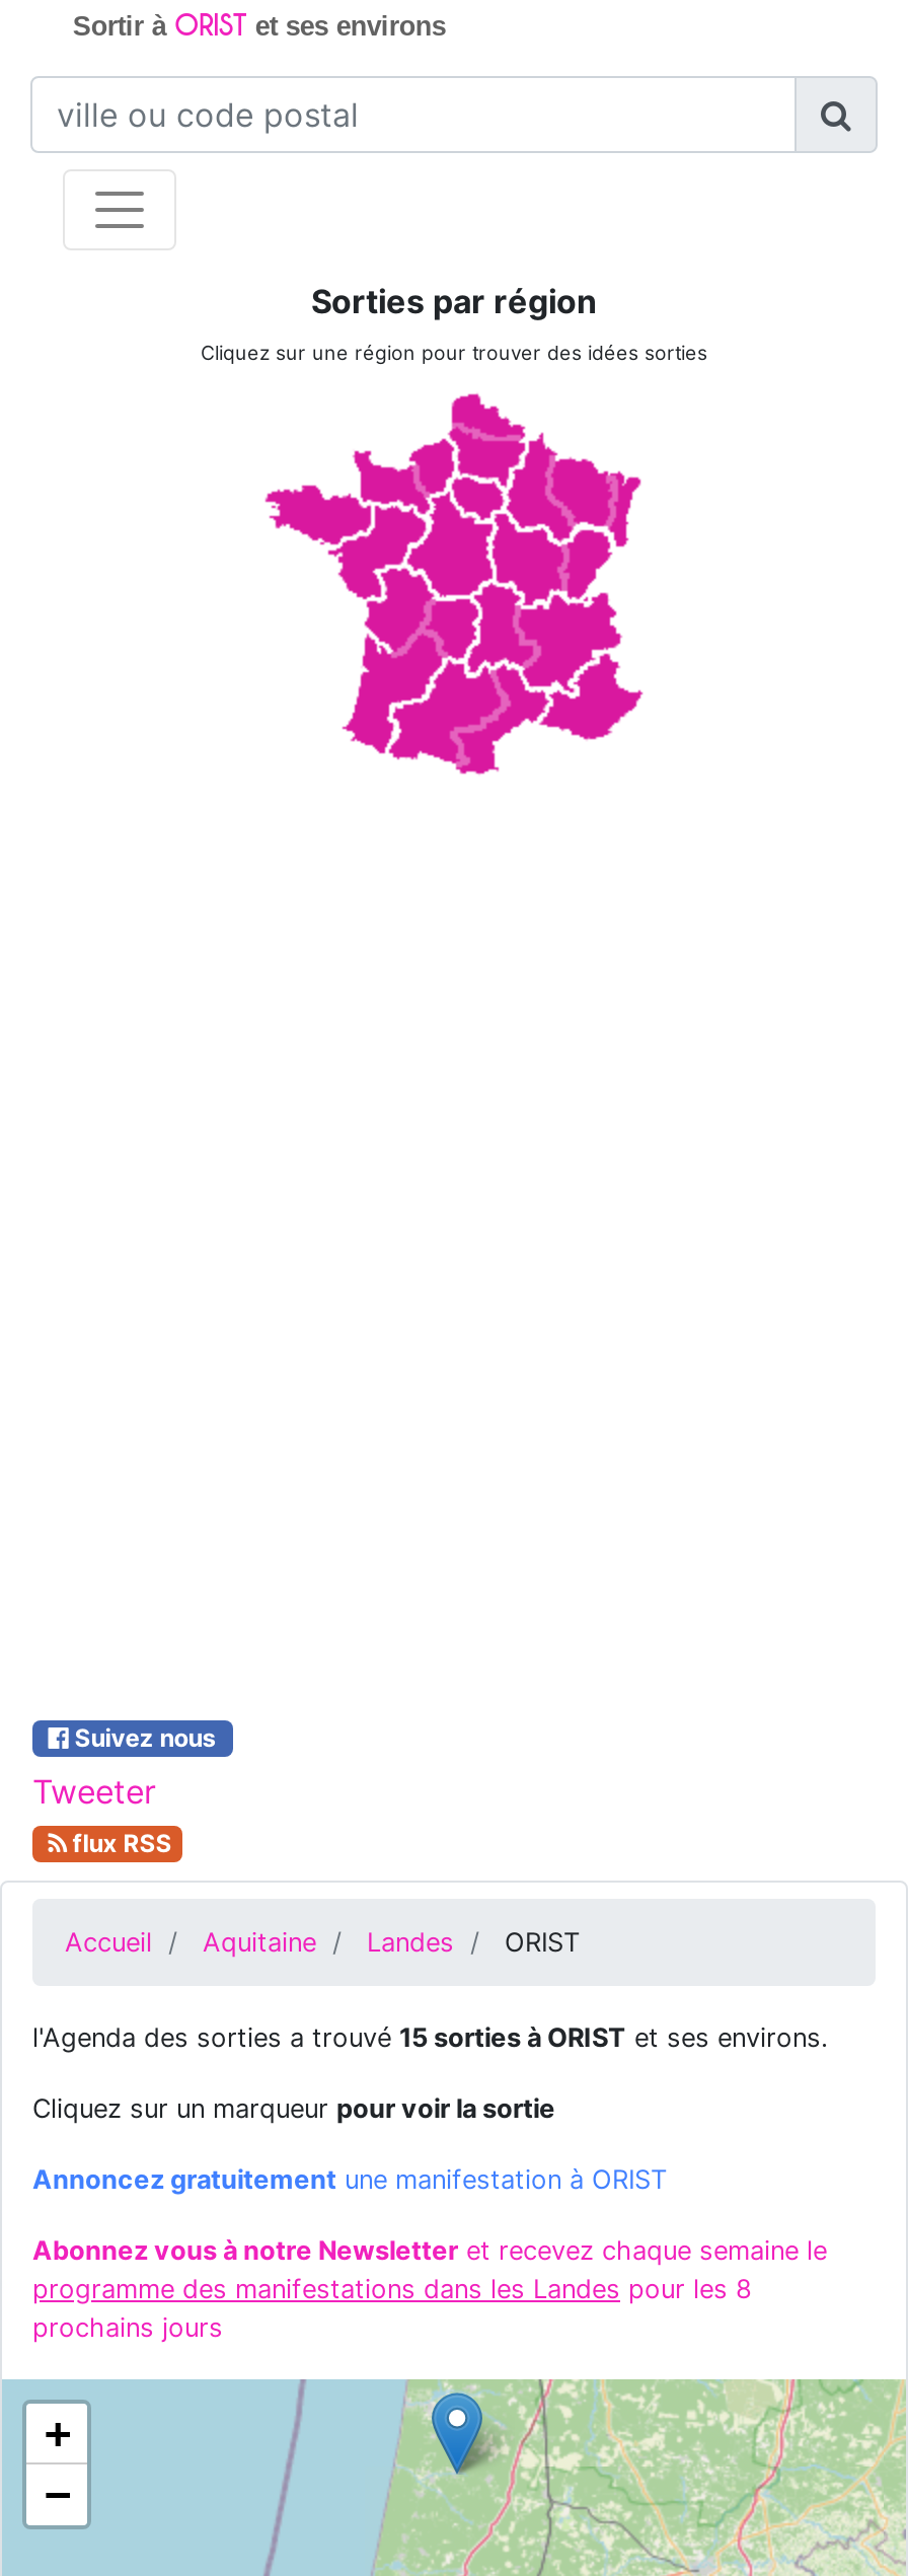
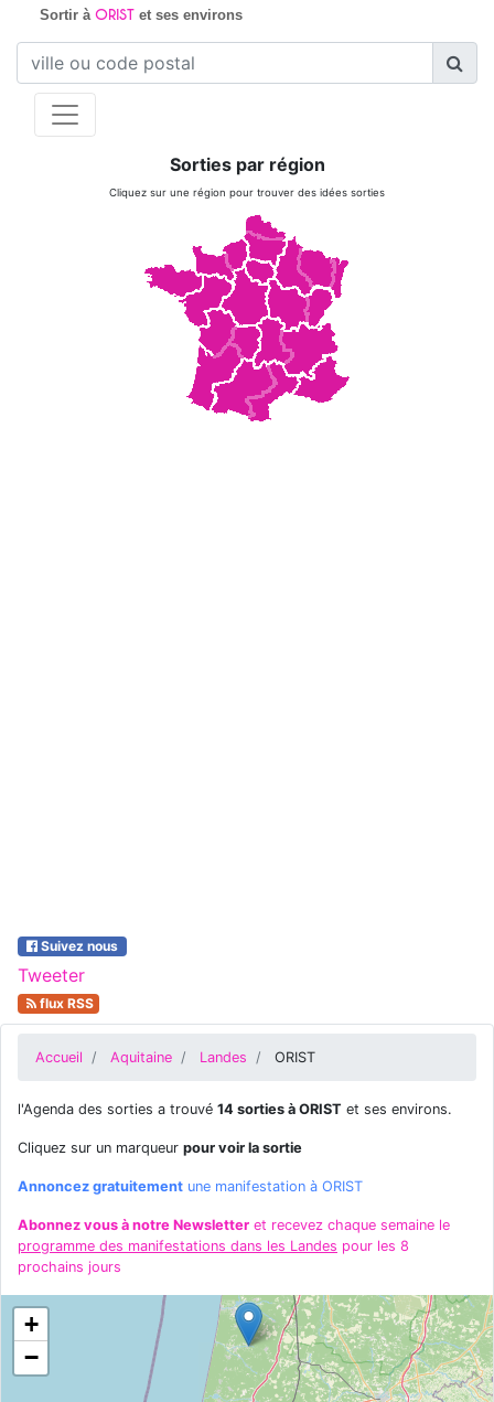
[32,2022,829,2053] l'Agenda des sorties a trouvé 15 sorties à ORIST et ses environs. -> [18,1101,452,1117] l'Agenda des sorties a trouvé 14 sorties à ORIST et ses environs.

